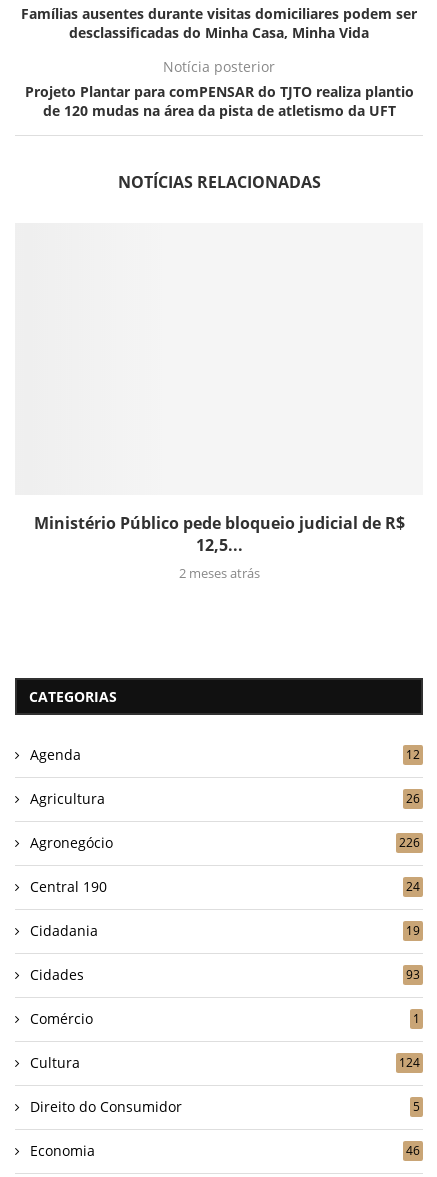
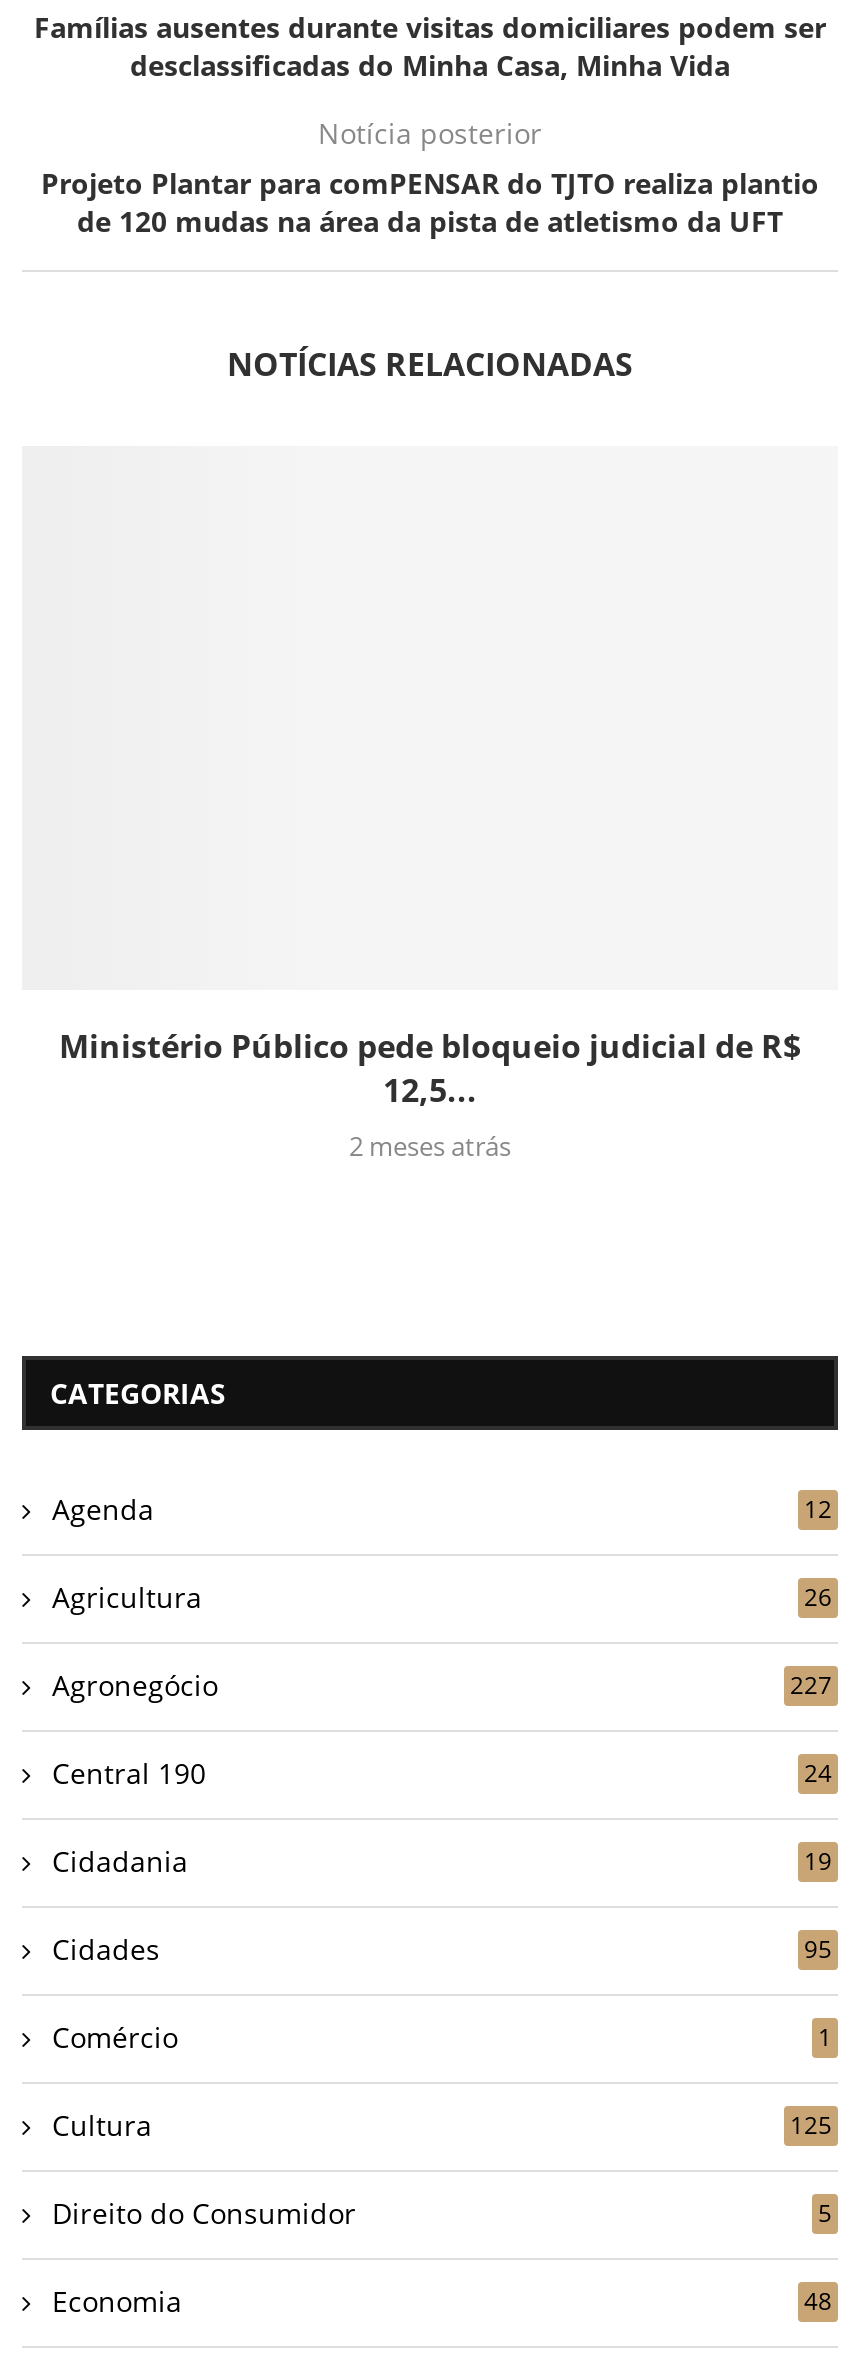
[399,834,420,851] 226 -> [790,1668,832,1702] 227
[406,966,420,983] 93 -> [804,1932,832,1966] 95
[399,1054,420,1071] 124 -> [790,2108,832,2142] 125
[406,1142,420,1159] 46 -> [804,2284,832,2318] 48

